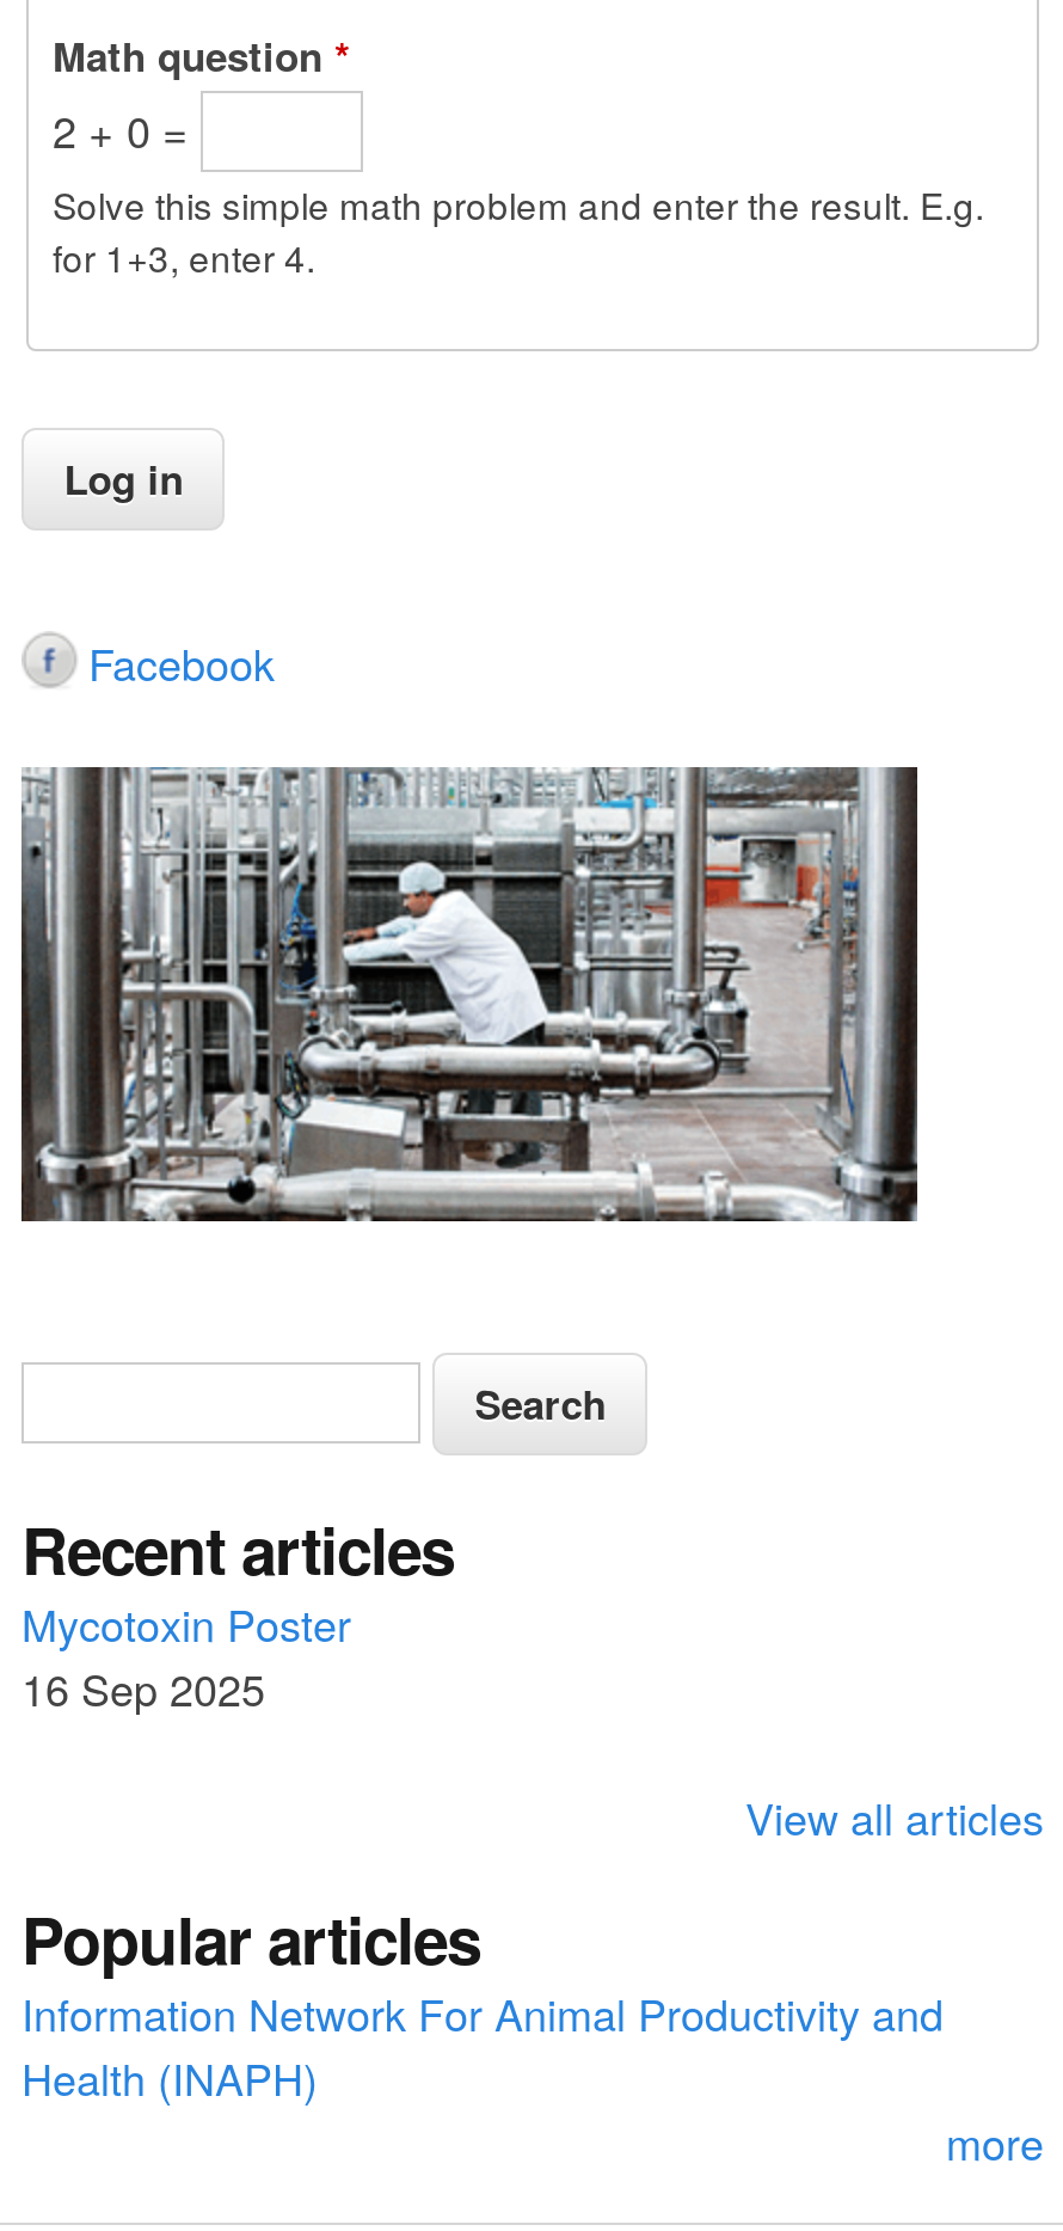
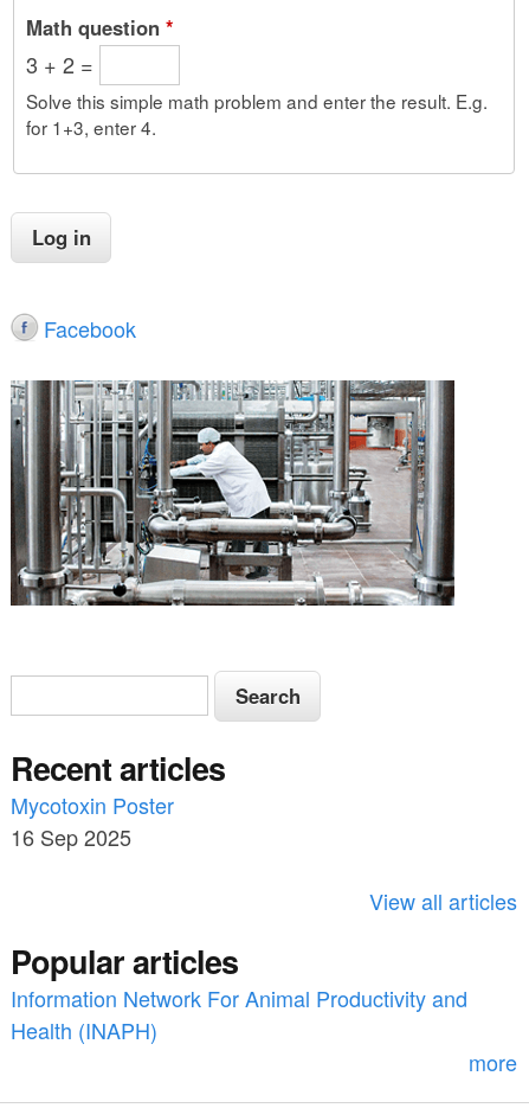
[53,98,201,160] 2 + 0 = -> [26,49,99,79] 3 + 2 =

